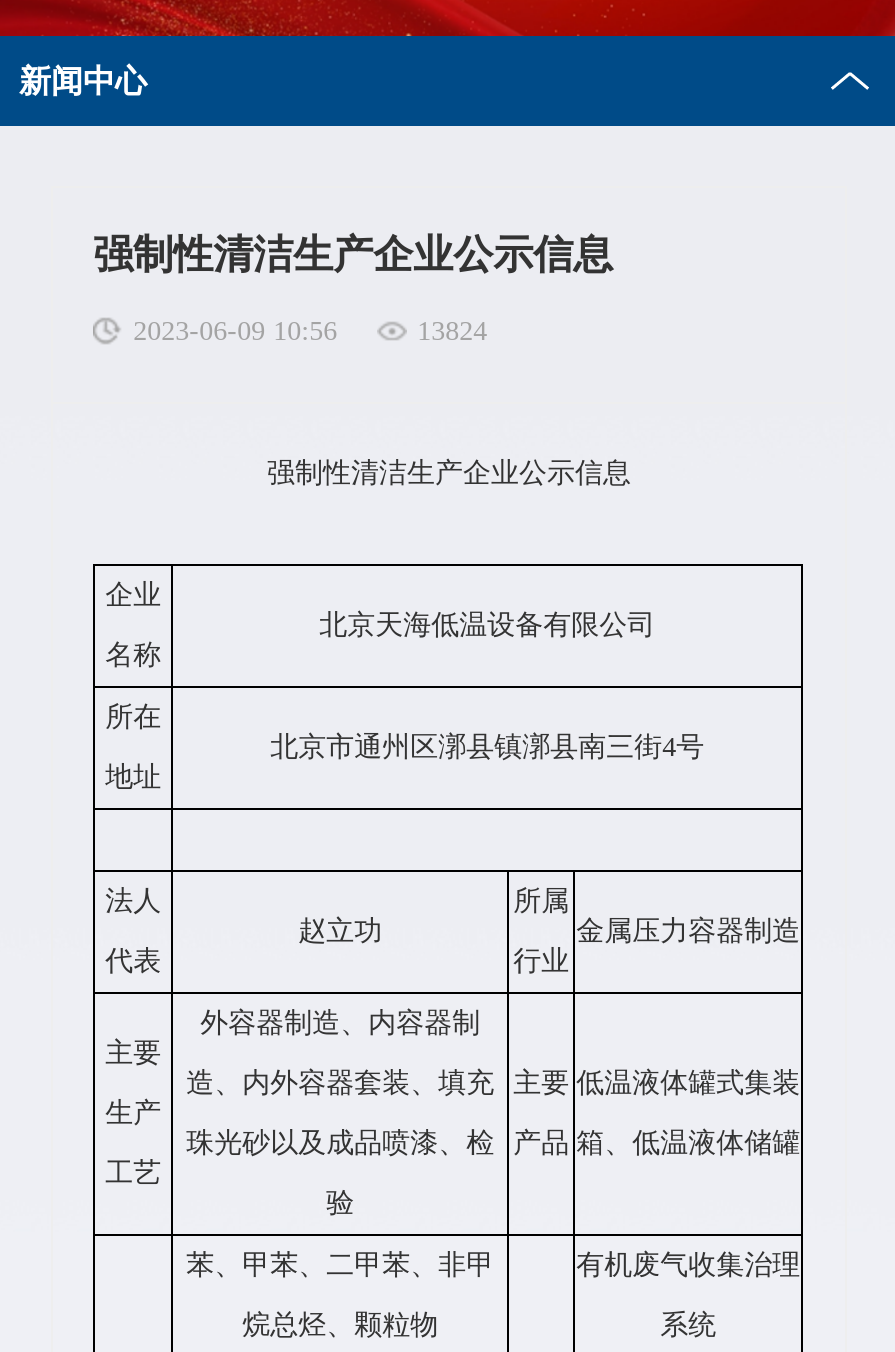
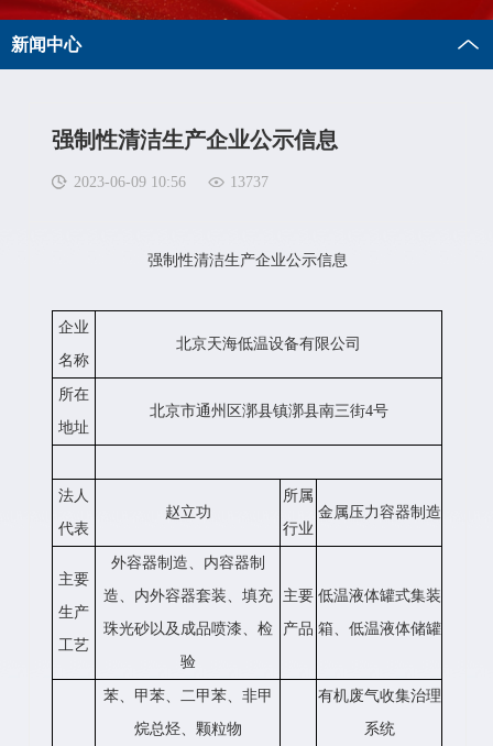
[417,315,487,345] 13824 -> [230,174,269,190] 13737

